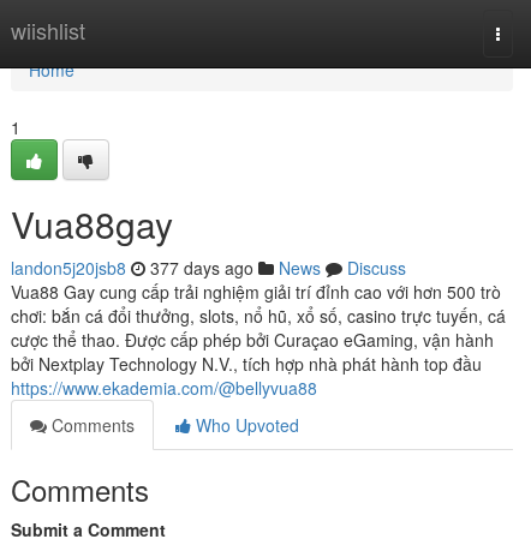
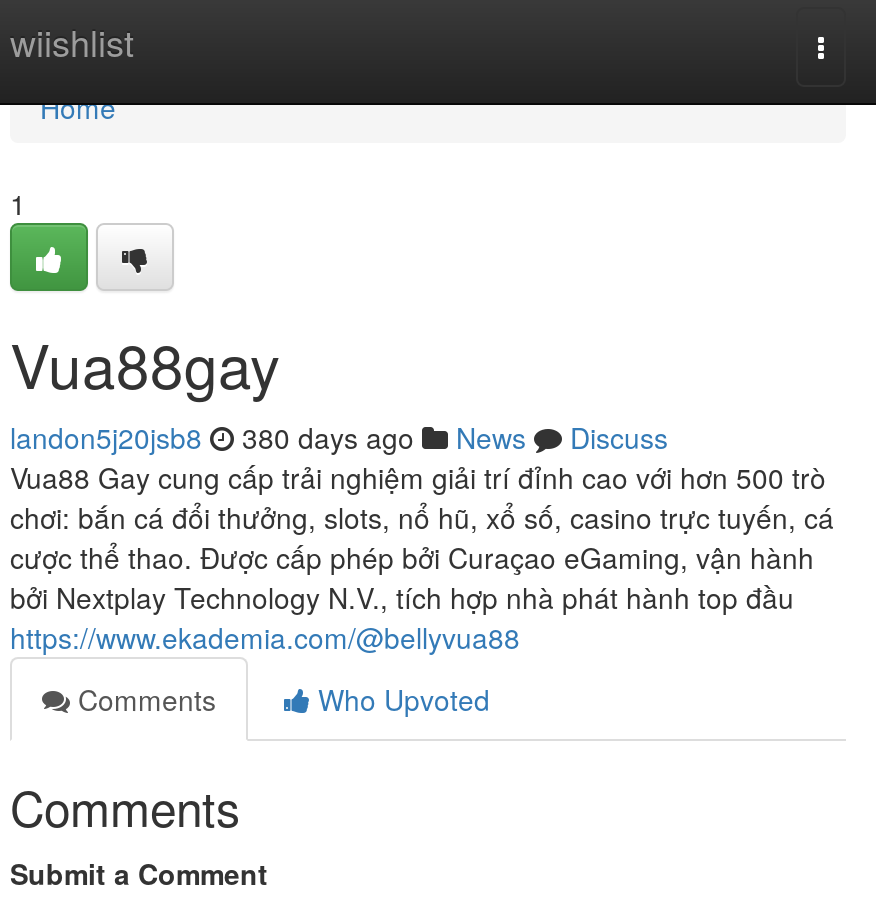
[11,256,406,280] landon5j20jsb8 377 days ago News Discuss -> [10,417,668,457] landon5j20jsb8 380 days ago News Discuss

